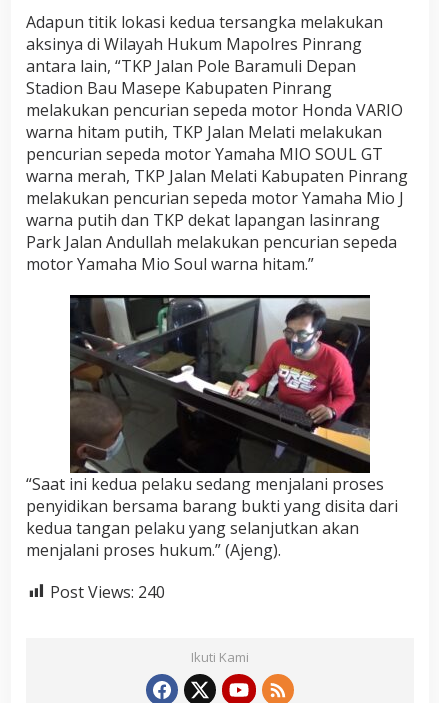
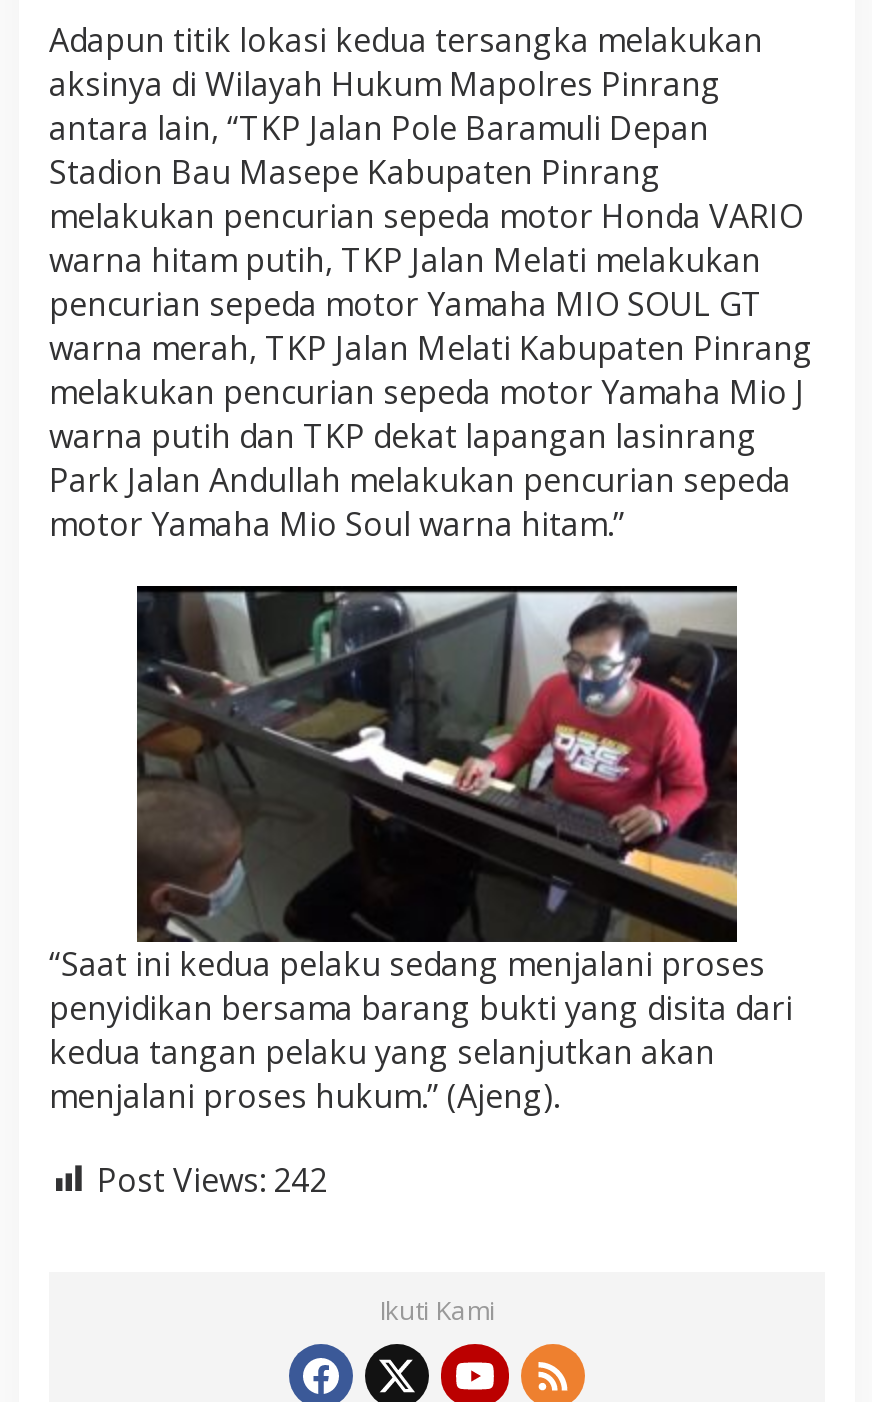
[50,580,165,602] Post Views: 240 -> [97,1157,327,1201] Post Views: 242

